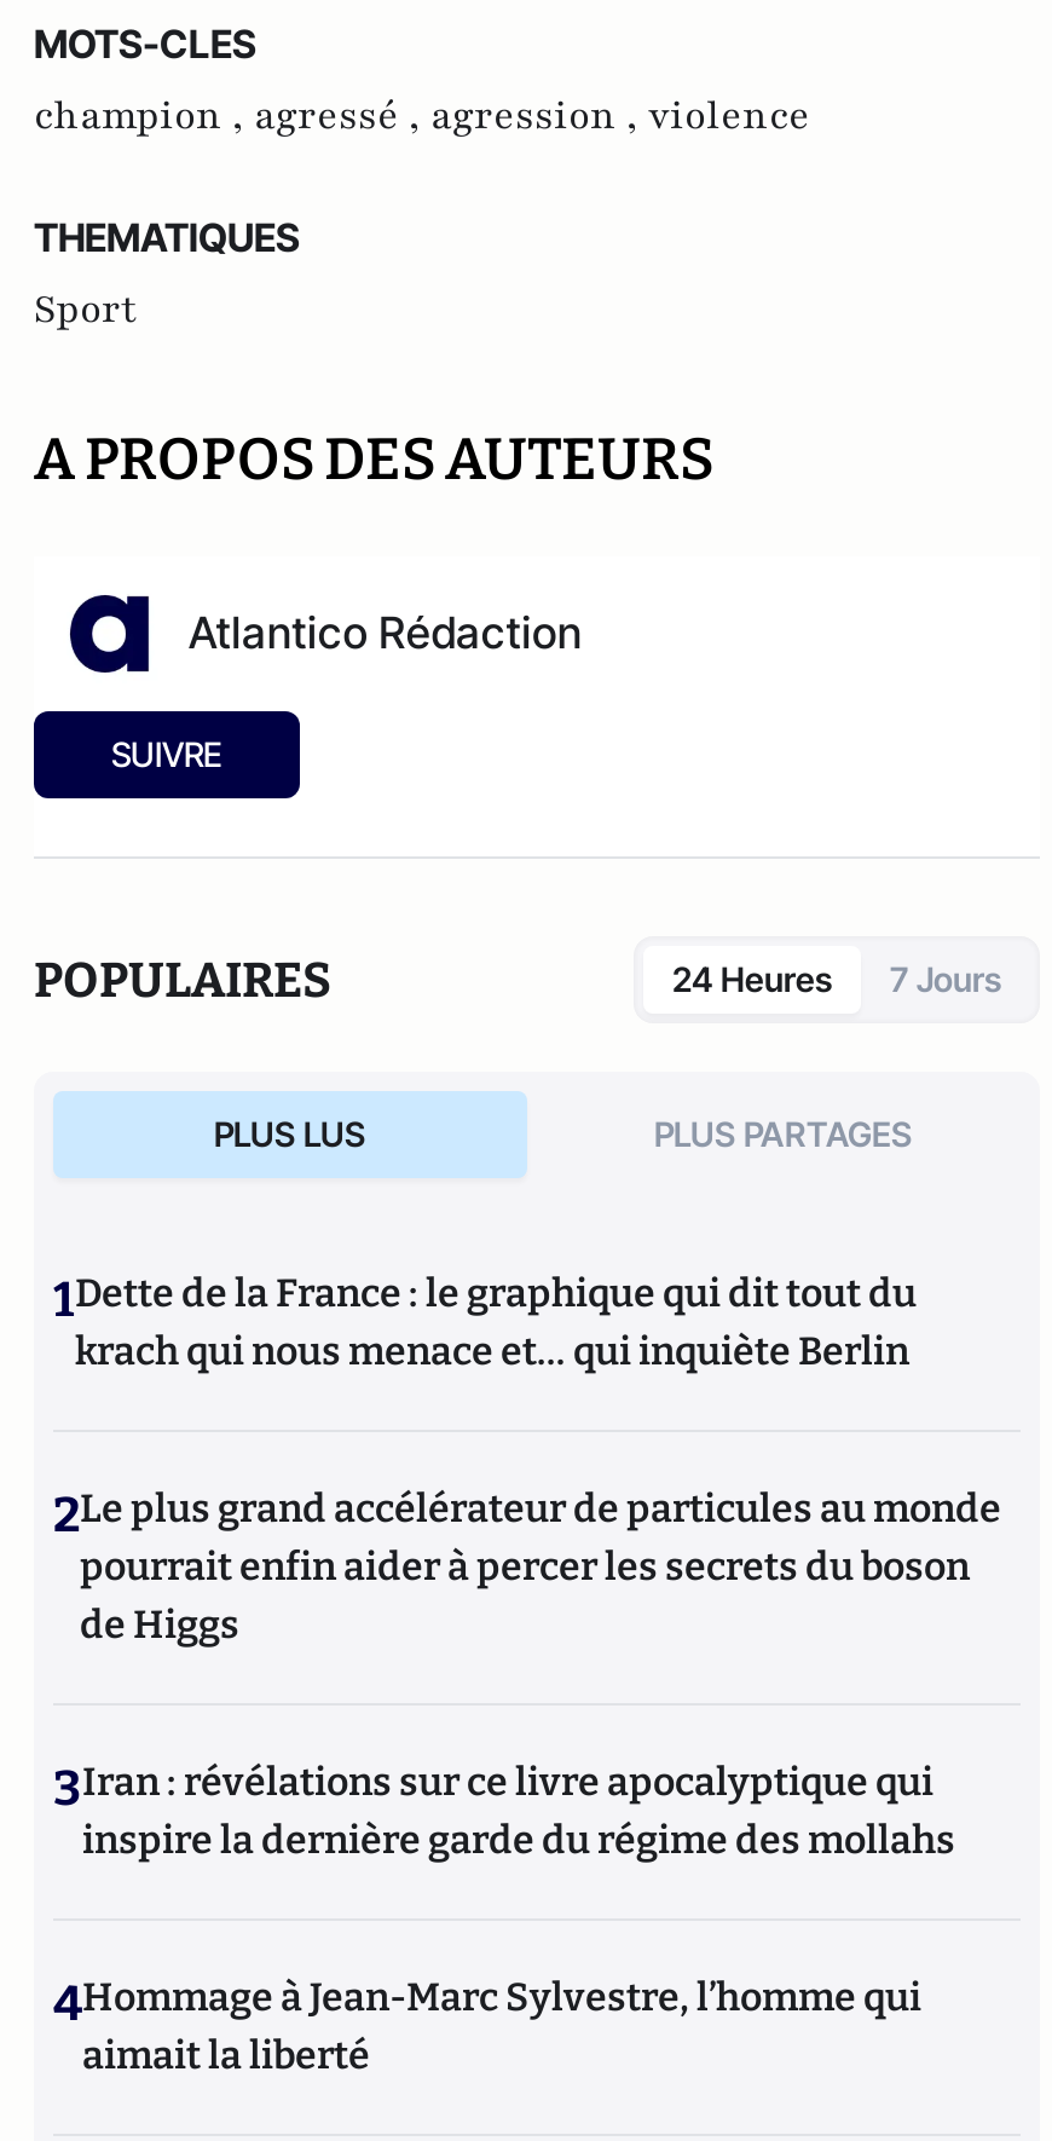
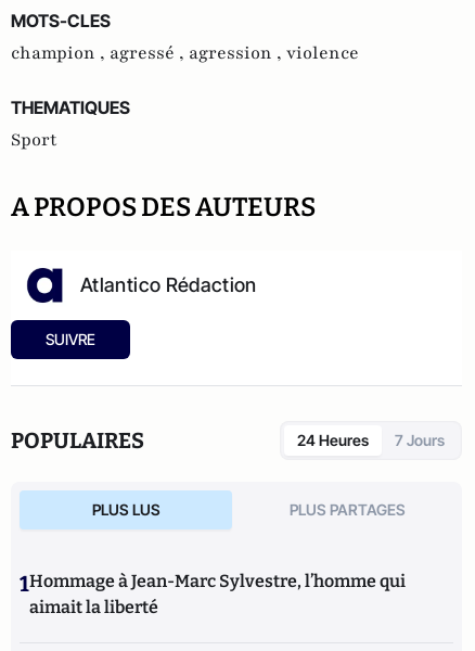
[53,1269,1001,2031] 1Dette de la France : le graphique qui dit tout du | krach qui nous menace et… qui inquiète Berlin | 2Le plus grand accélérateur de particules au monde | pourrait enfin aider à percer les secrets du boson | de Higgs | 3Iran : révélations sur ce livre apocalyptique qui | inspire la dernière garde du régime des mollahs | 4Hommage à Jean-Marc Sylvestre, l’homme qui -> [20,570,406,596] 1Hommage à Jean-Marc Sylvestre, l’homme qui

